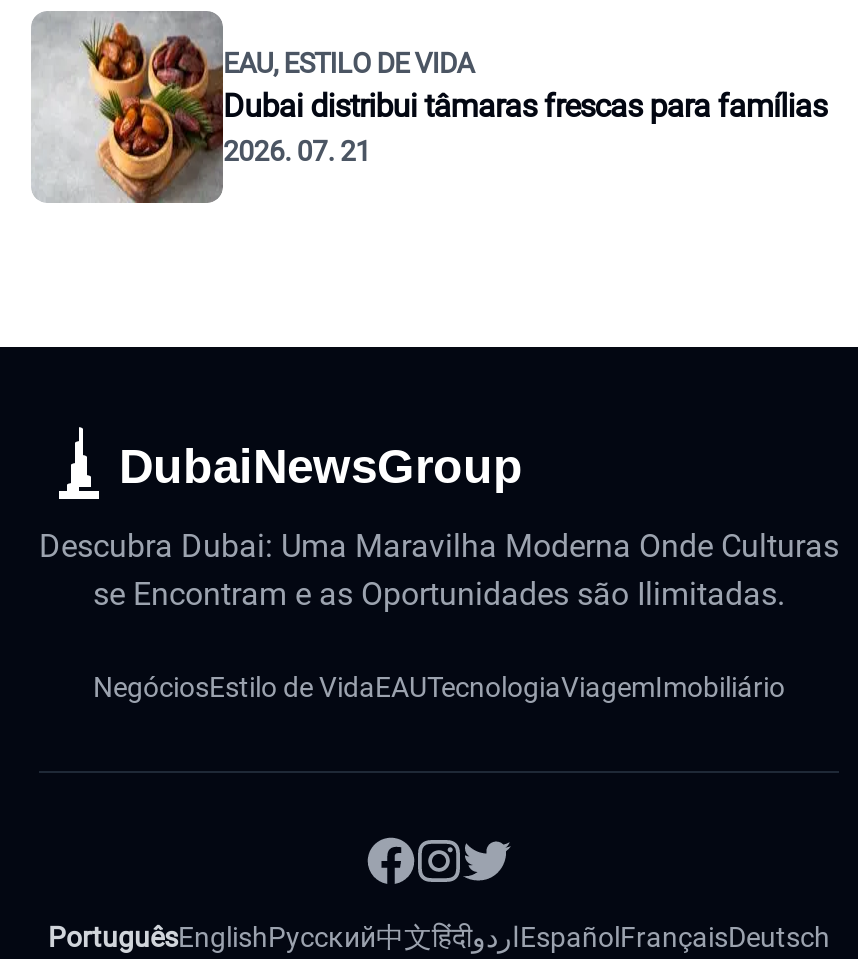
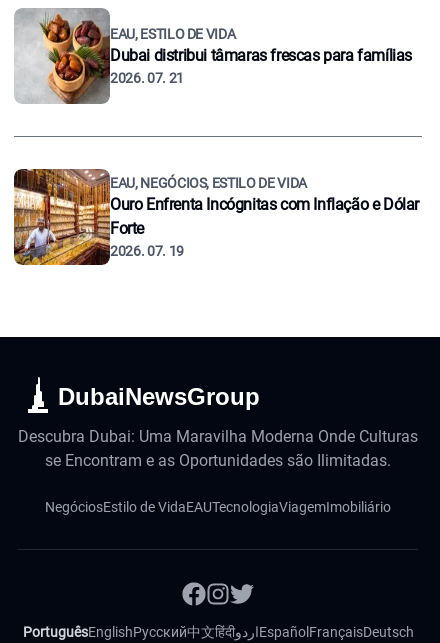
none -> [13,169,419,266] [image] | EAU, NEGÓCIOS, ESTILO DE VIDA | Ouro Enfrenta Incógnitas com Inflação e Dólar | Forte | 2026. 07. 19

